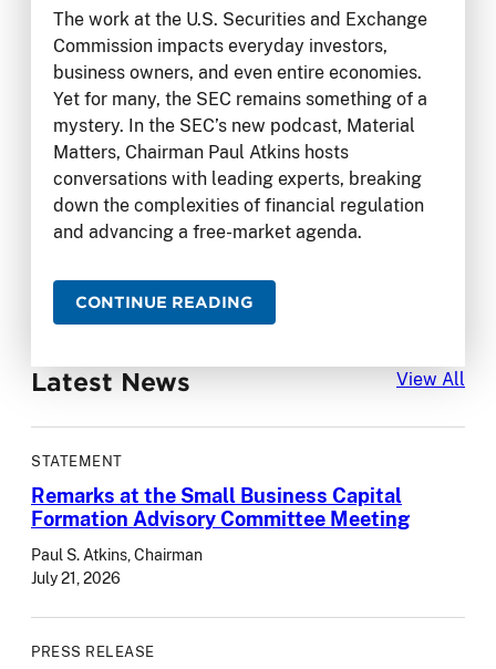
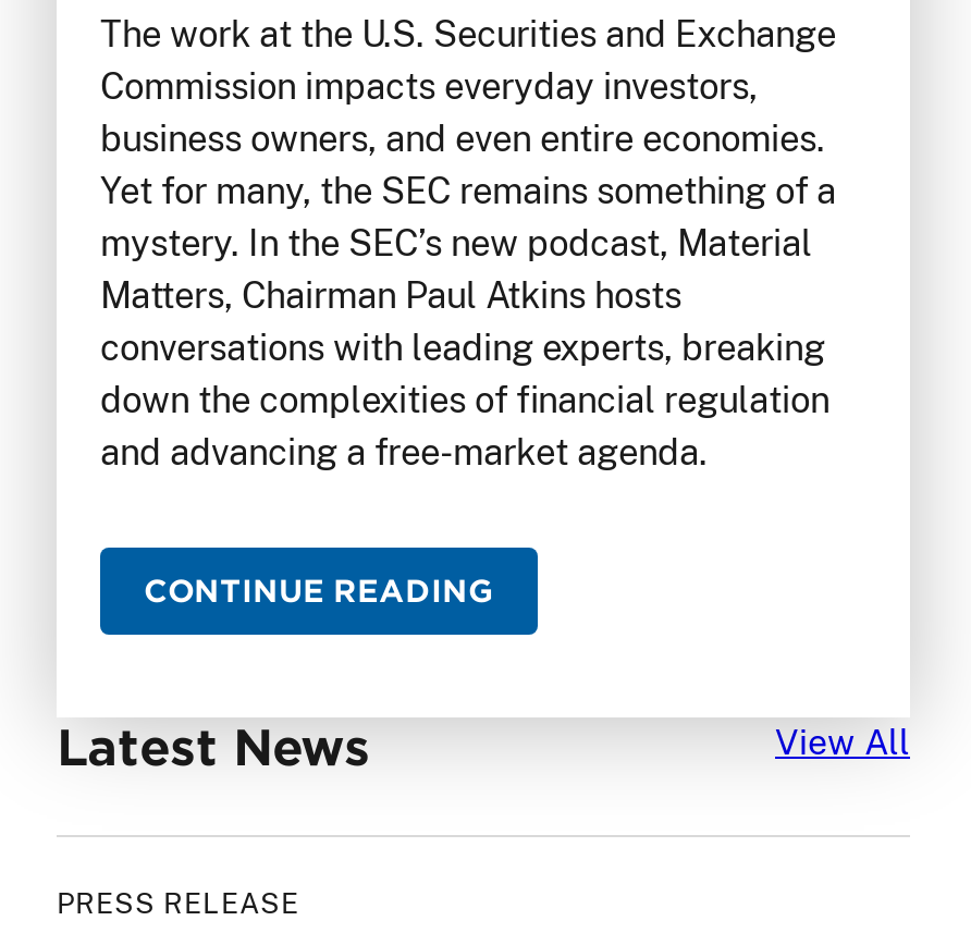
[31,453,410,587] STATEMENT | Remarks at the Small Business Capital | Formation Advisory Committee Meeting | Paul S. Atkins, Chairman | July 21, 2026 -> none

